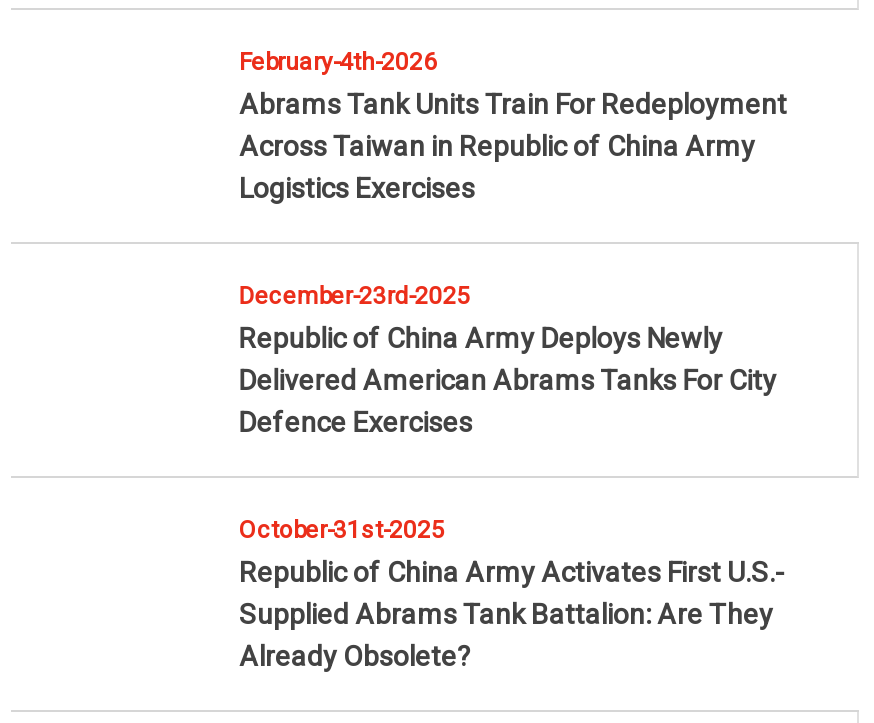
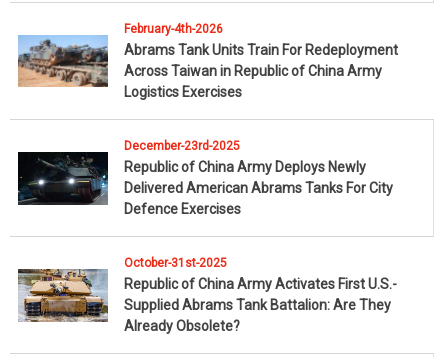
none -> [17,34,109,88] [image]
none -> [17,151,109,206] [image]
none -> [17,268,109,323] [image]

